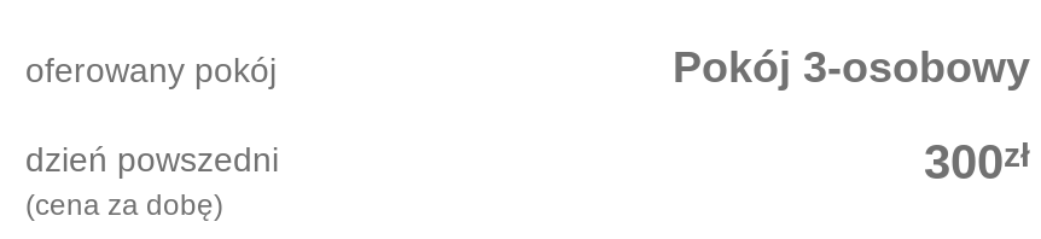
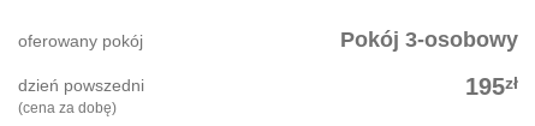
[924,134,1030,189] 300zł -> [465,73,518,100] 195zł

